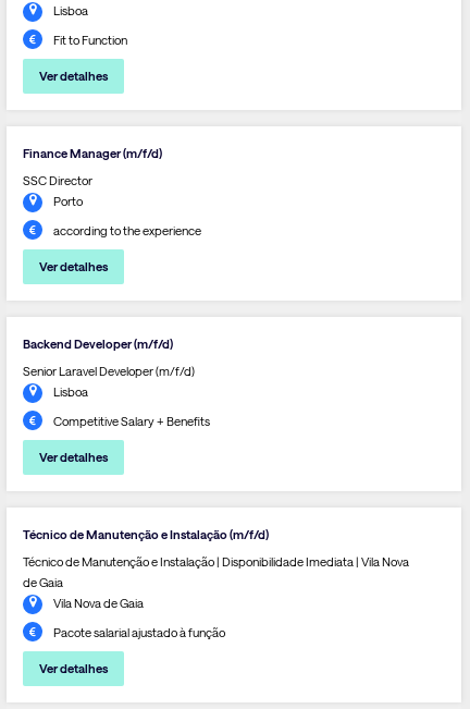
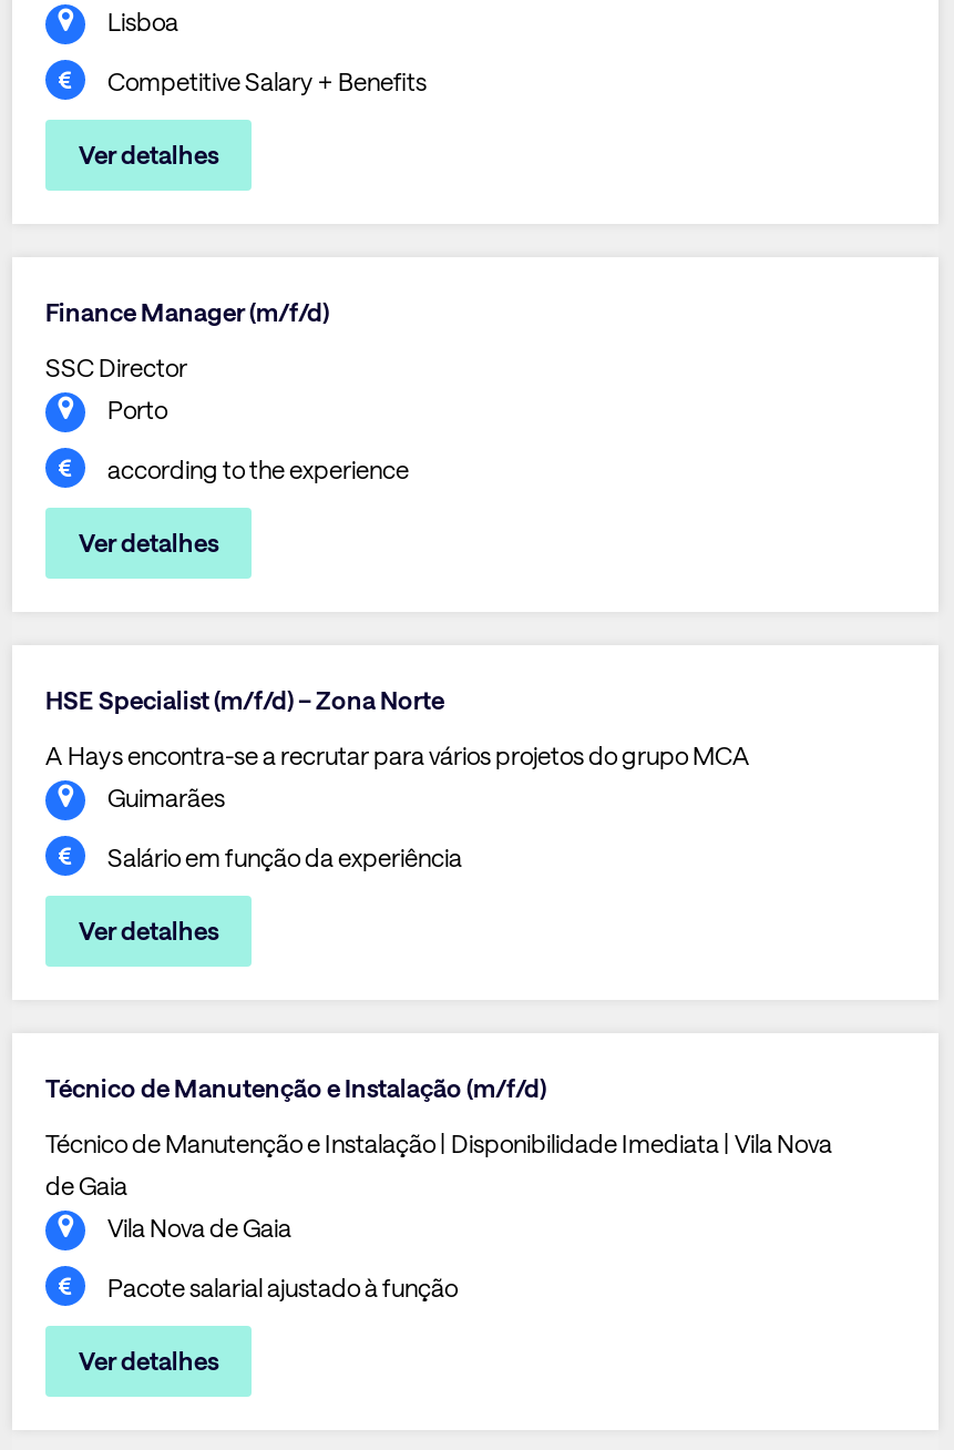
[53,33,127,47] Fit to Function -> none
none -> [107,843,462,871] Salário em função da experiência
[23,337,173,351] Backend Developer (m/f/d) -> [45,685,444,714] HSE Specialist (m/f/d) – Zona Norte
[23,364,195,378] Senior Laravel Developer (m/f/d) -> [45,741,750,769] A Hays encontra-se a recrutar para vários projetos do grupo MCA
[53,384,88,399] Lisboa -> [107,783,225,811] Guimarães
moved [53,414,210,428] -> [107,67,427,95]: Competitive Salary + Benefits

